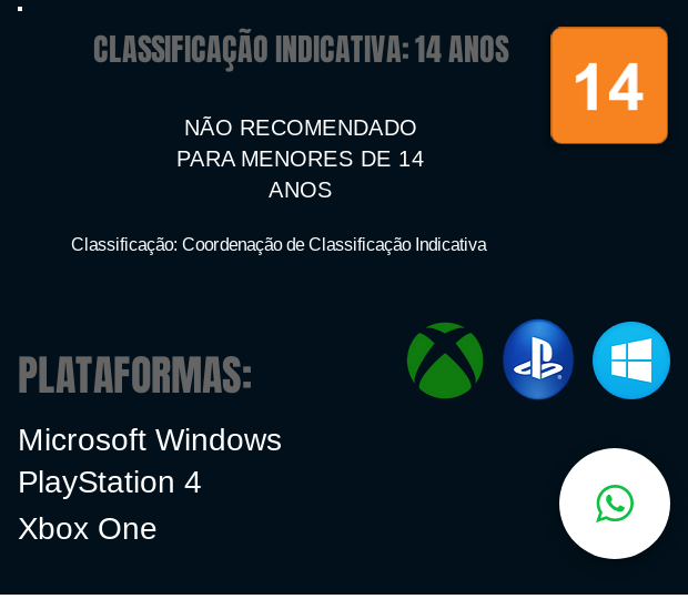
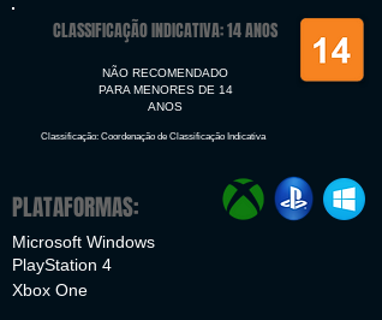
[557,446,672,561] [image] -> none

